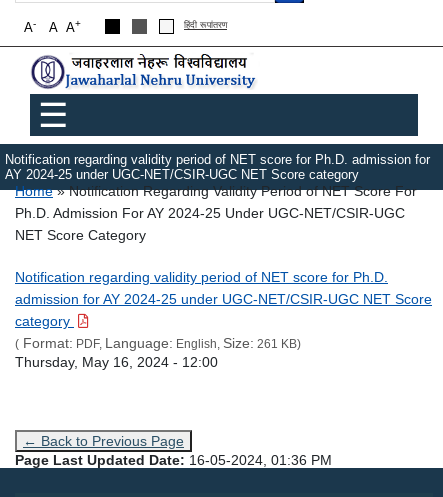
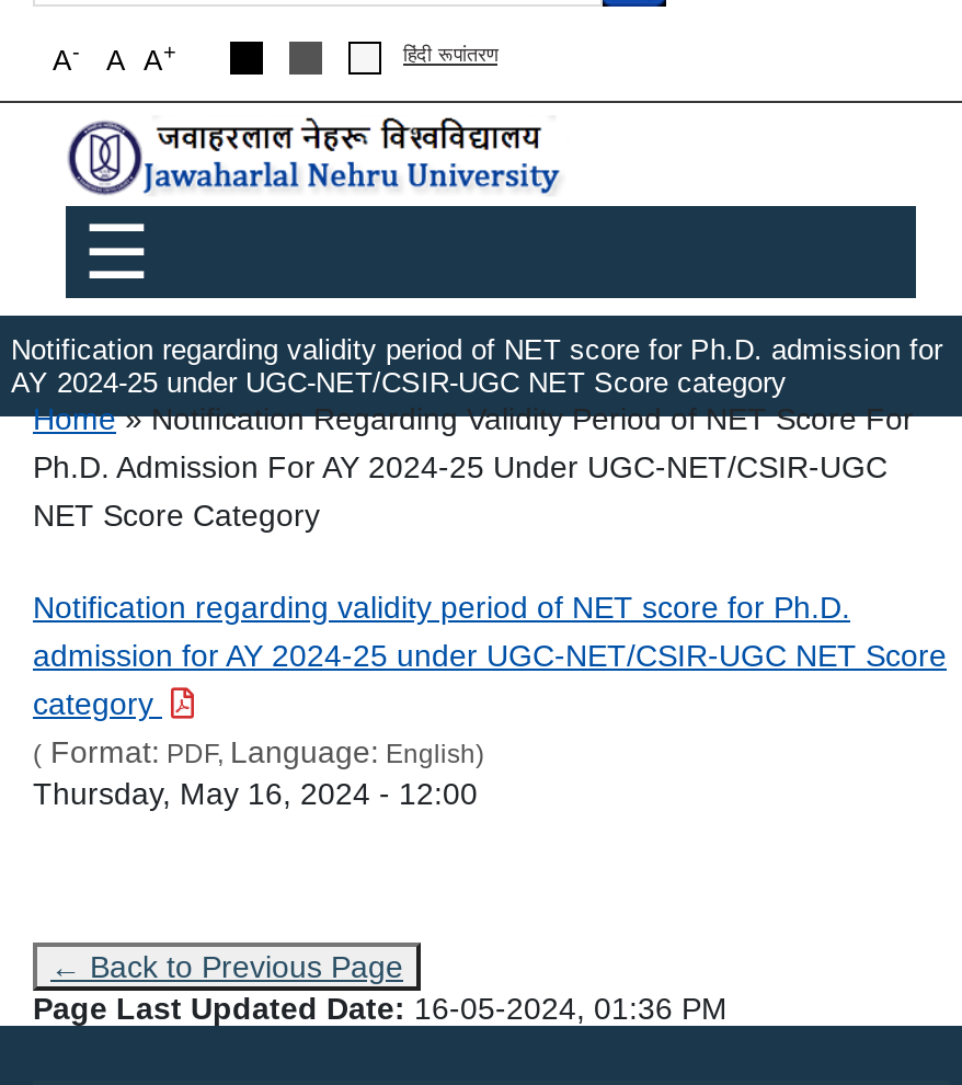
[15,335,301,351] (Format: PDF, Language: English, Size: 261 KB) -> [33,734,484,769] (Format: PDF, Language: English)

